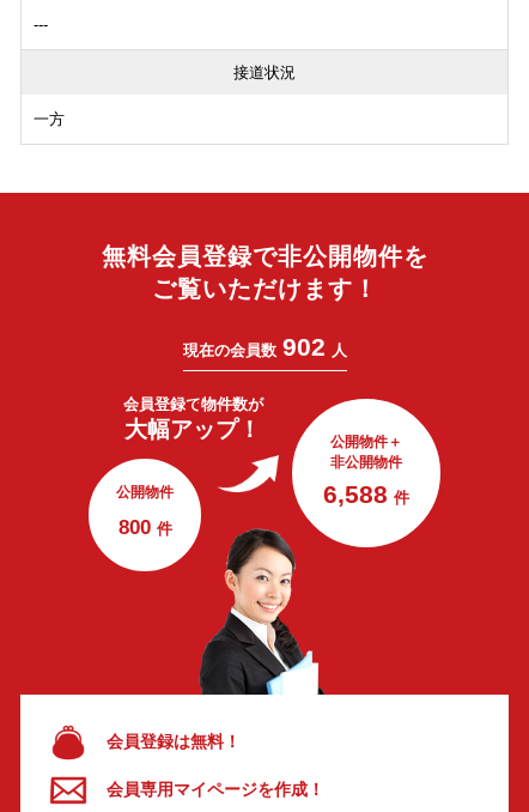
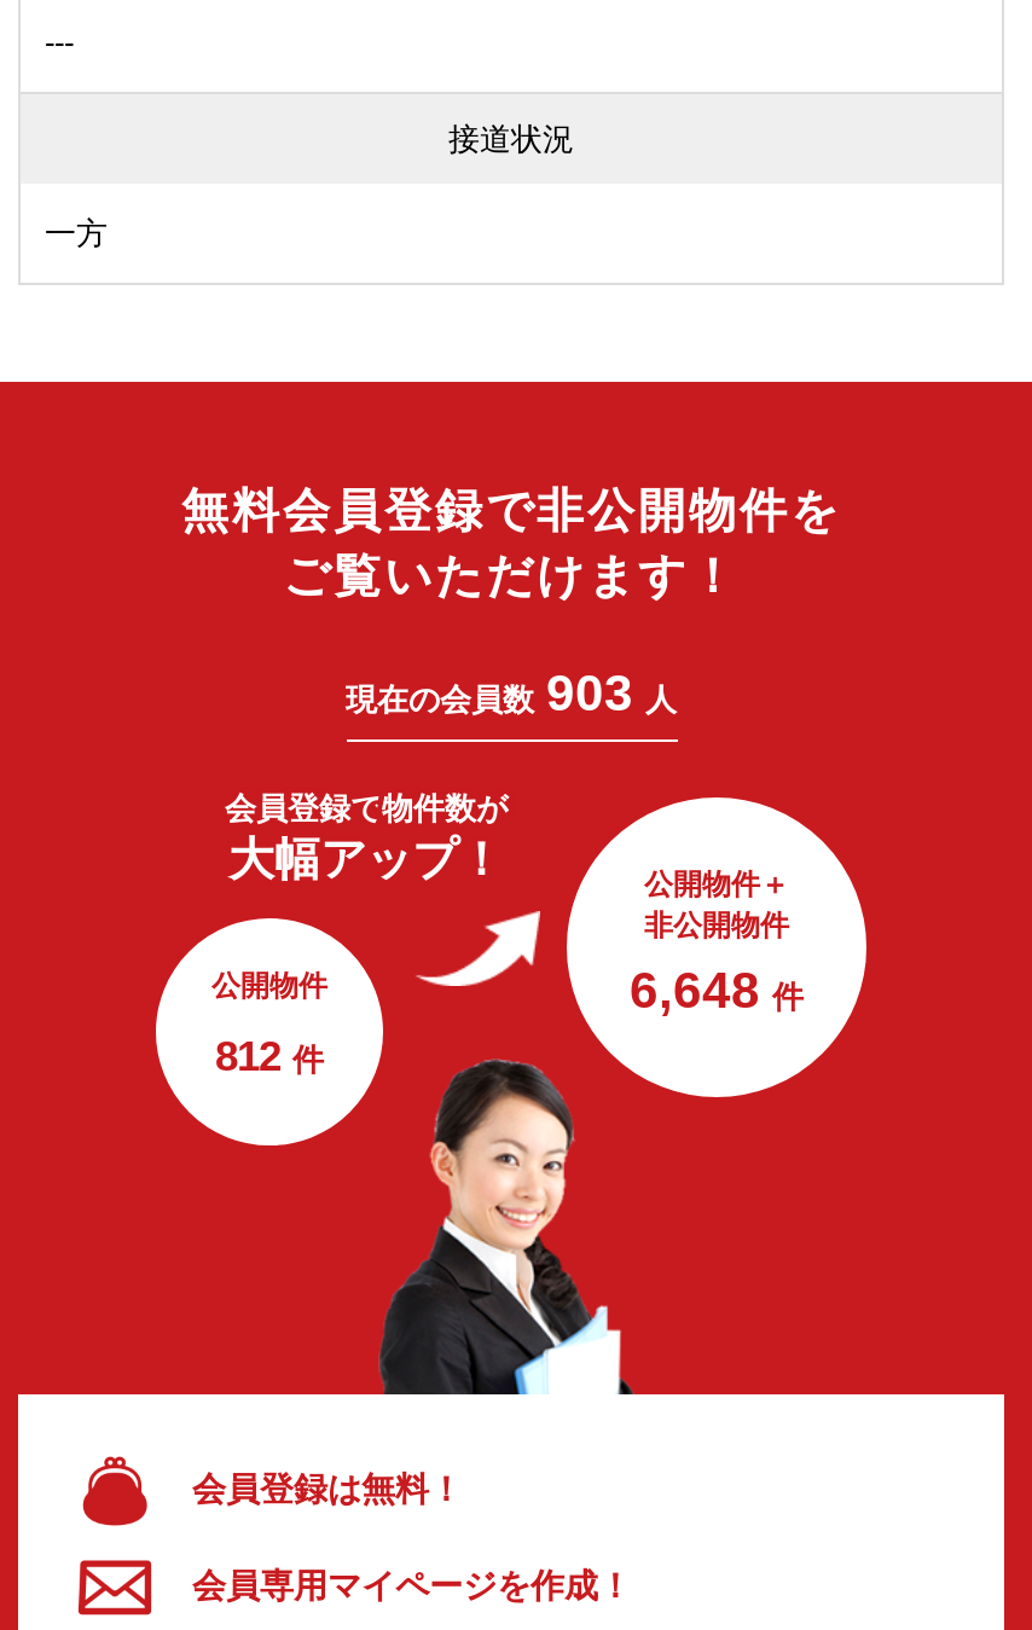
[183,333,346,360] 現在の会員数 902 人 -> [346,665,677,720] 現在の会員数 903 人
[323,480,409,508] 6,588 件 -> [630,962,804,1017] 6,648 件
[118,515,172,539] 800 件 -> [215,1032,324,1080] 812 件

